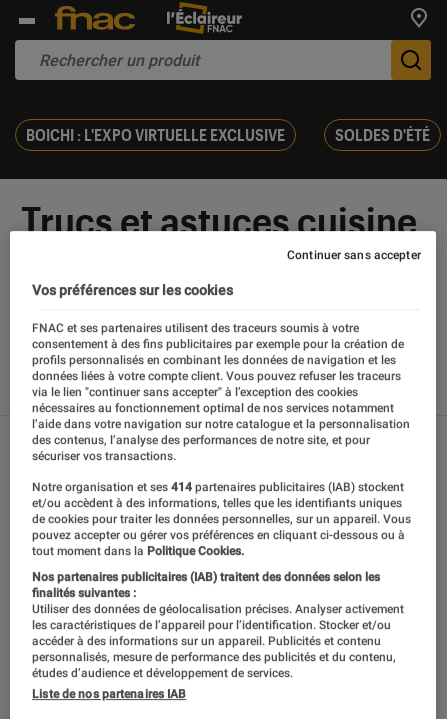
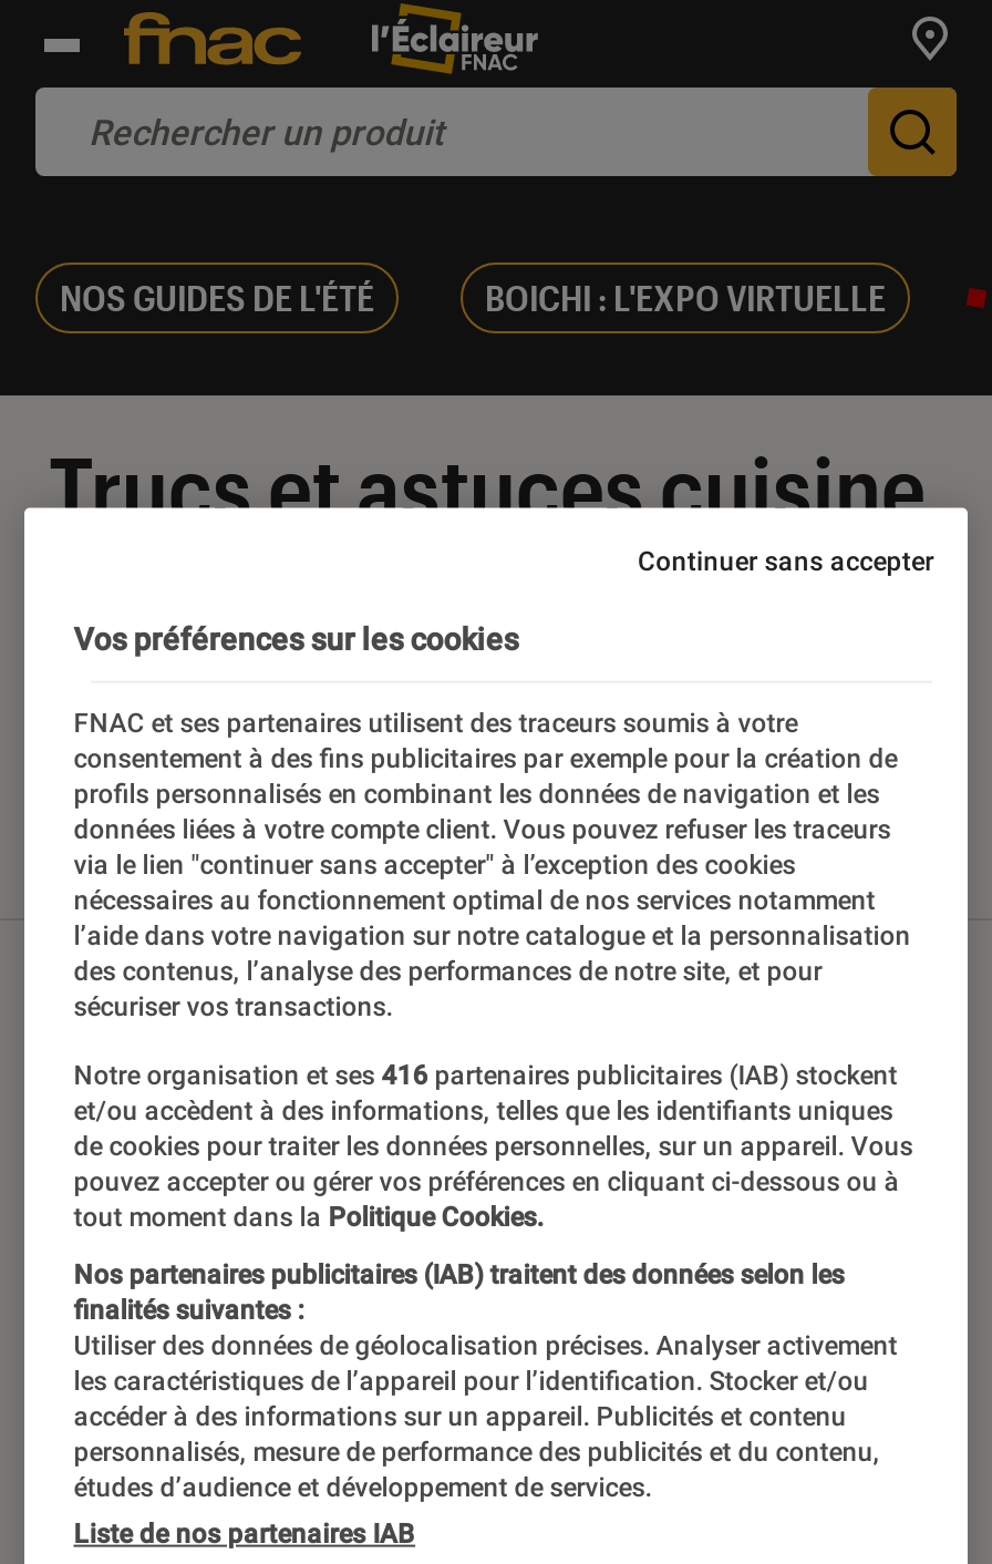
[26,125,430,144] BOICHI : L'EXPO VIRTUELLE EXCLUSIVE | SOLDES D'ÉTÉ -> [60,276,886,318] NOS GUIDES DE L'ÉTÉ | BOICHI : L'EXPO VIRTUELLE
[32,480,404,494] Notre organisation et ses 414 partenaires publicitaires (IAB) stockent -> [74,1060,897,1091] Notre organisation et ses 416 partenaires publicitaires (IAB) stockent

